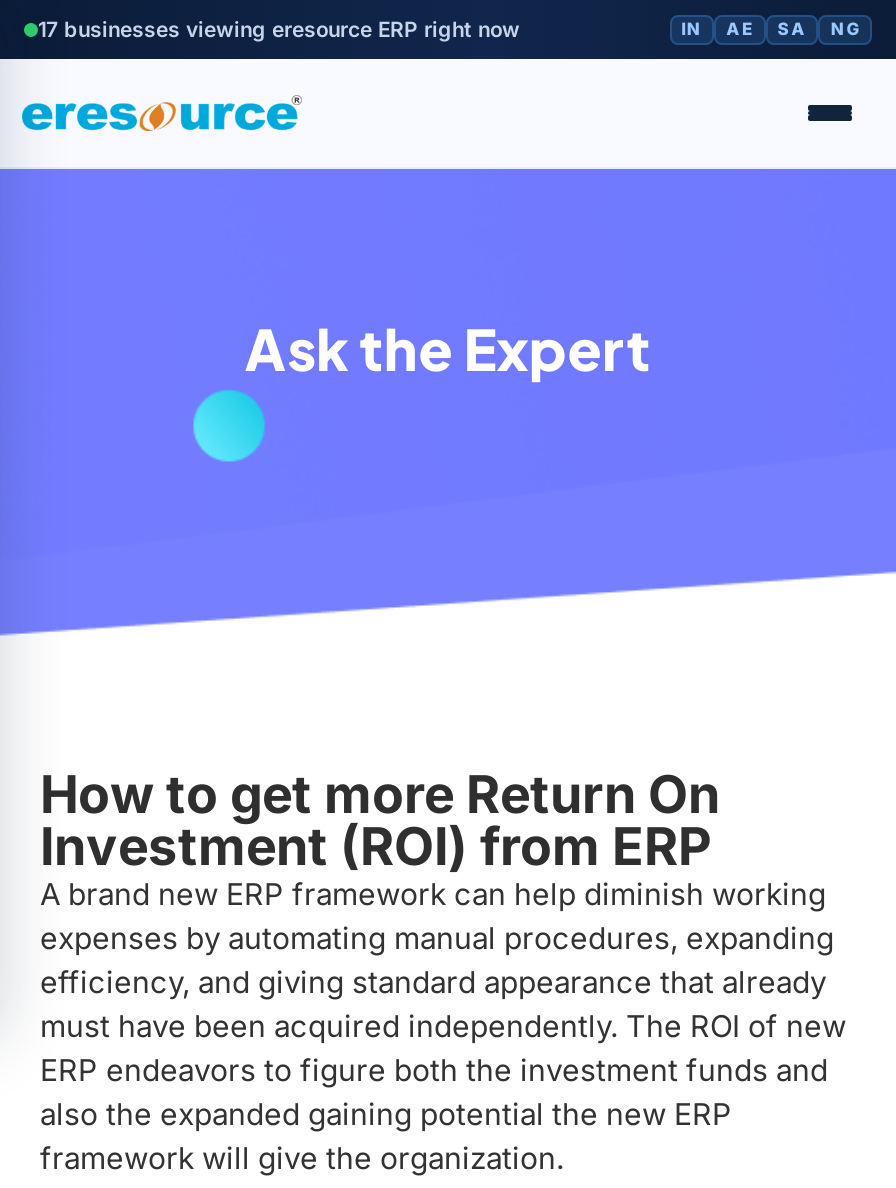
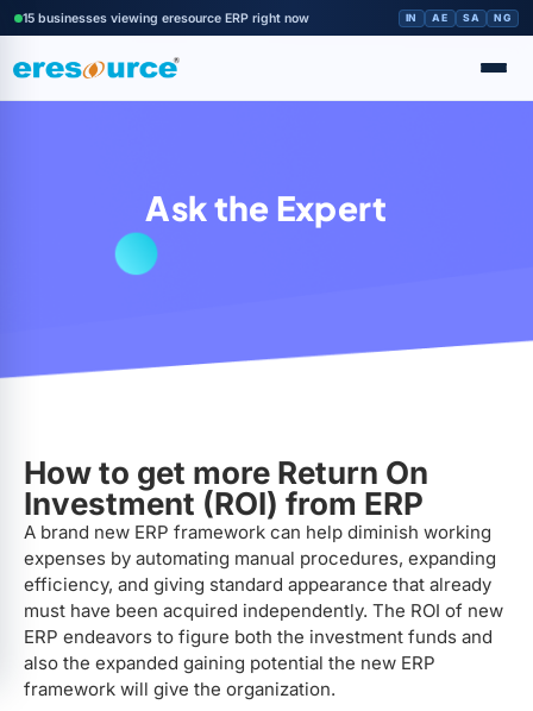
[38,16,520,42] 17 businesses viewing eresource ERP right now -> [23,10,309,26] 15 businesses viewing eresource ERP right now

